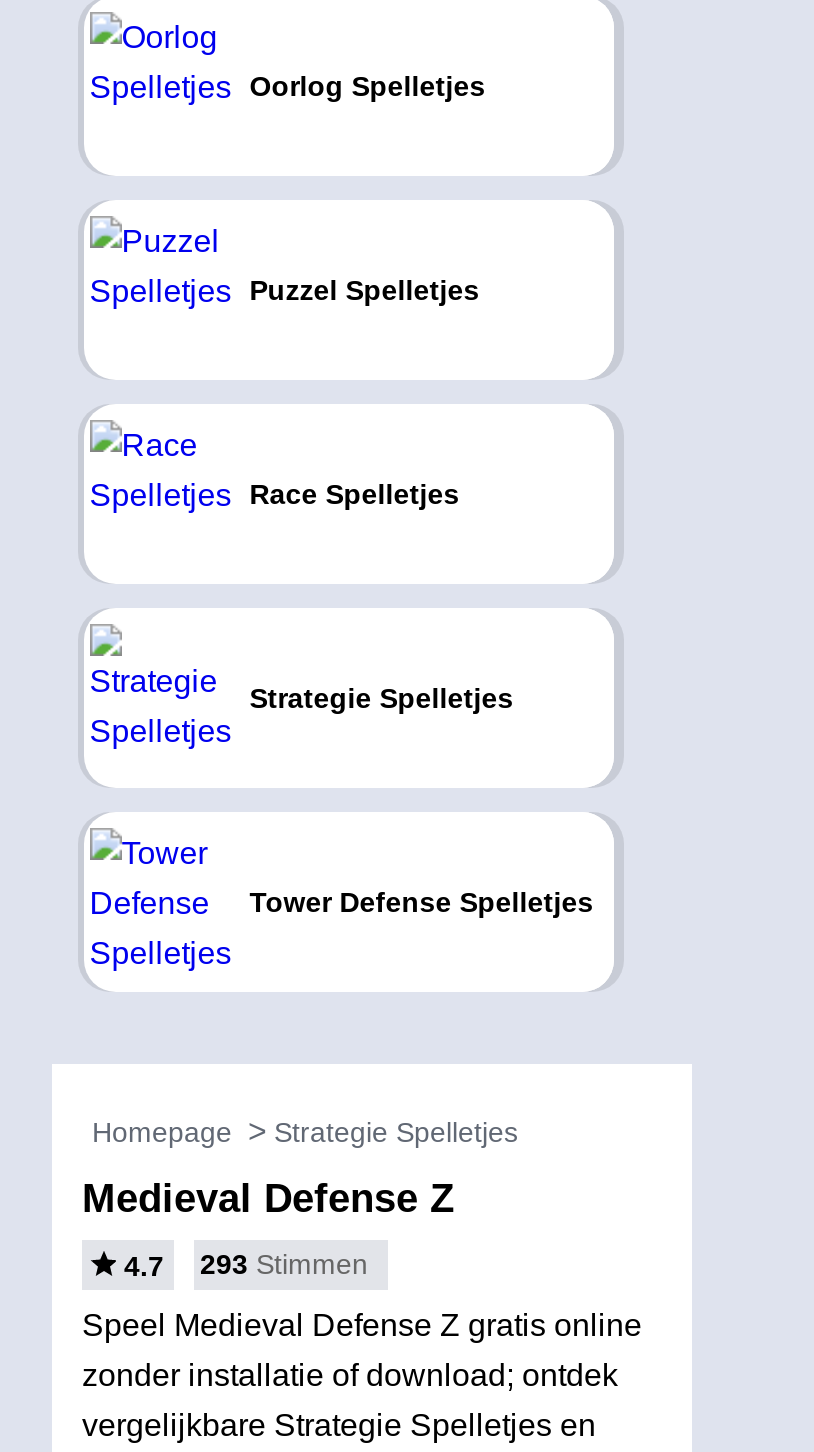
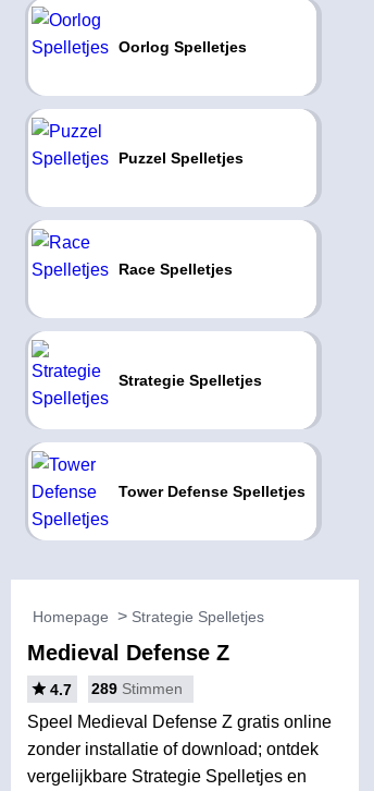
[124,1248,368,1282] 4.7 293 Stimmen -> [50,680,183,698] 4.7 289 Stimmen

